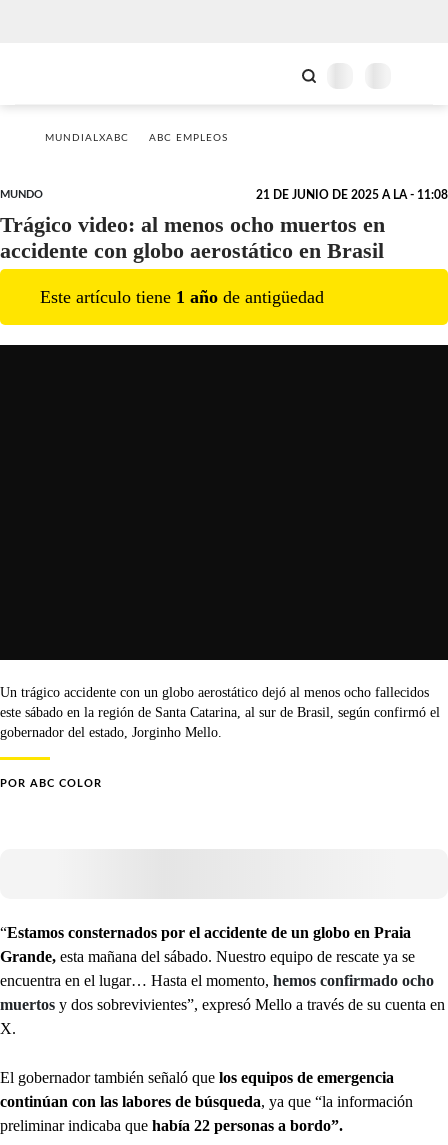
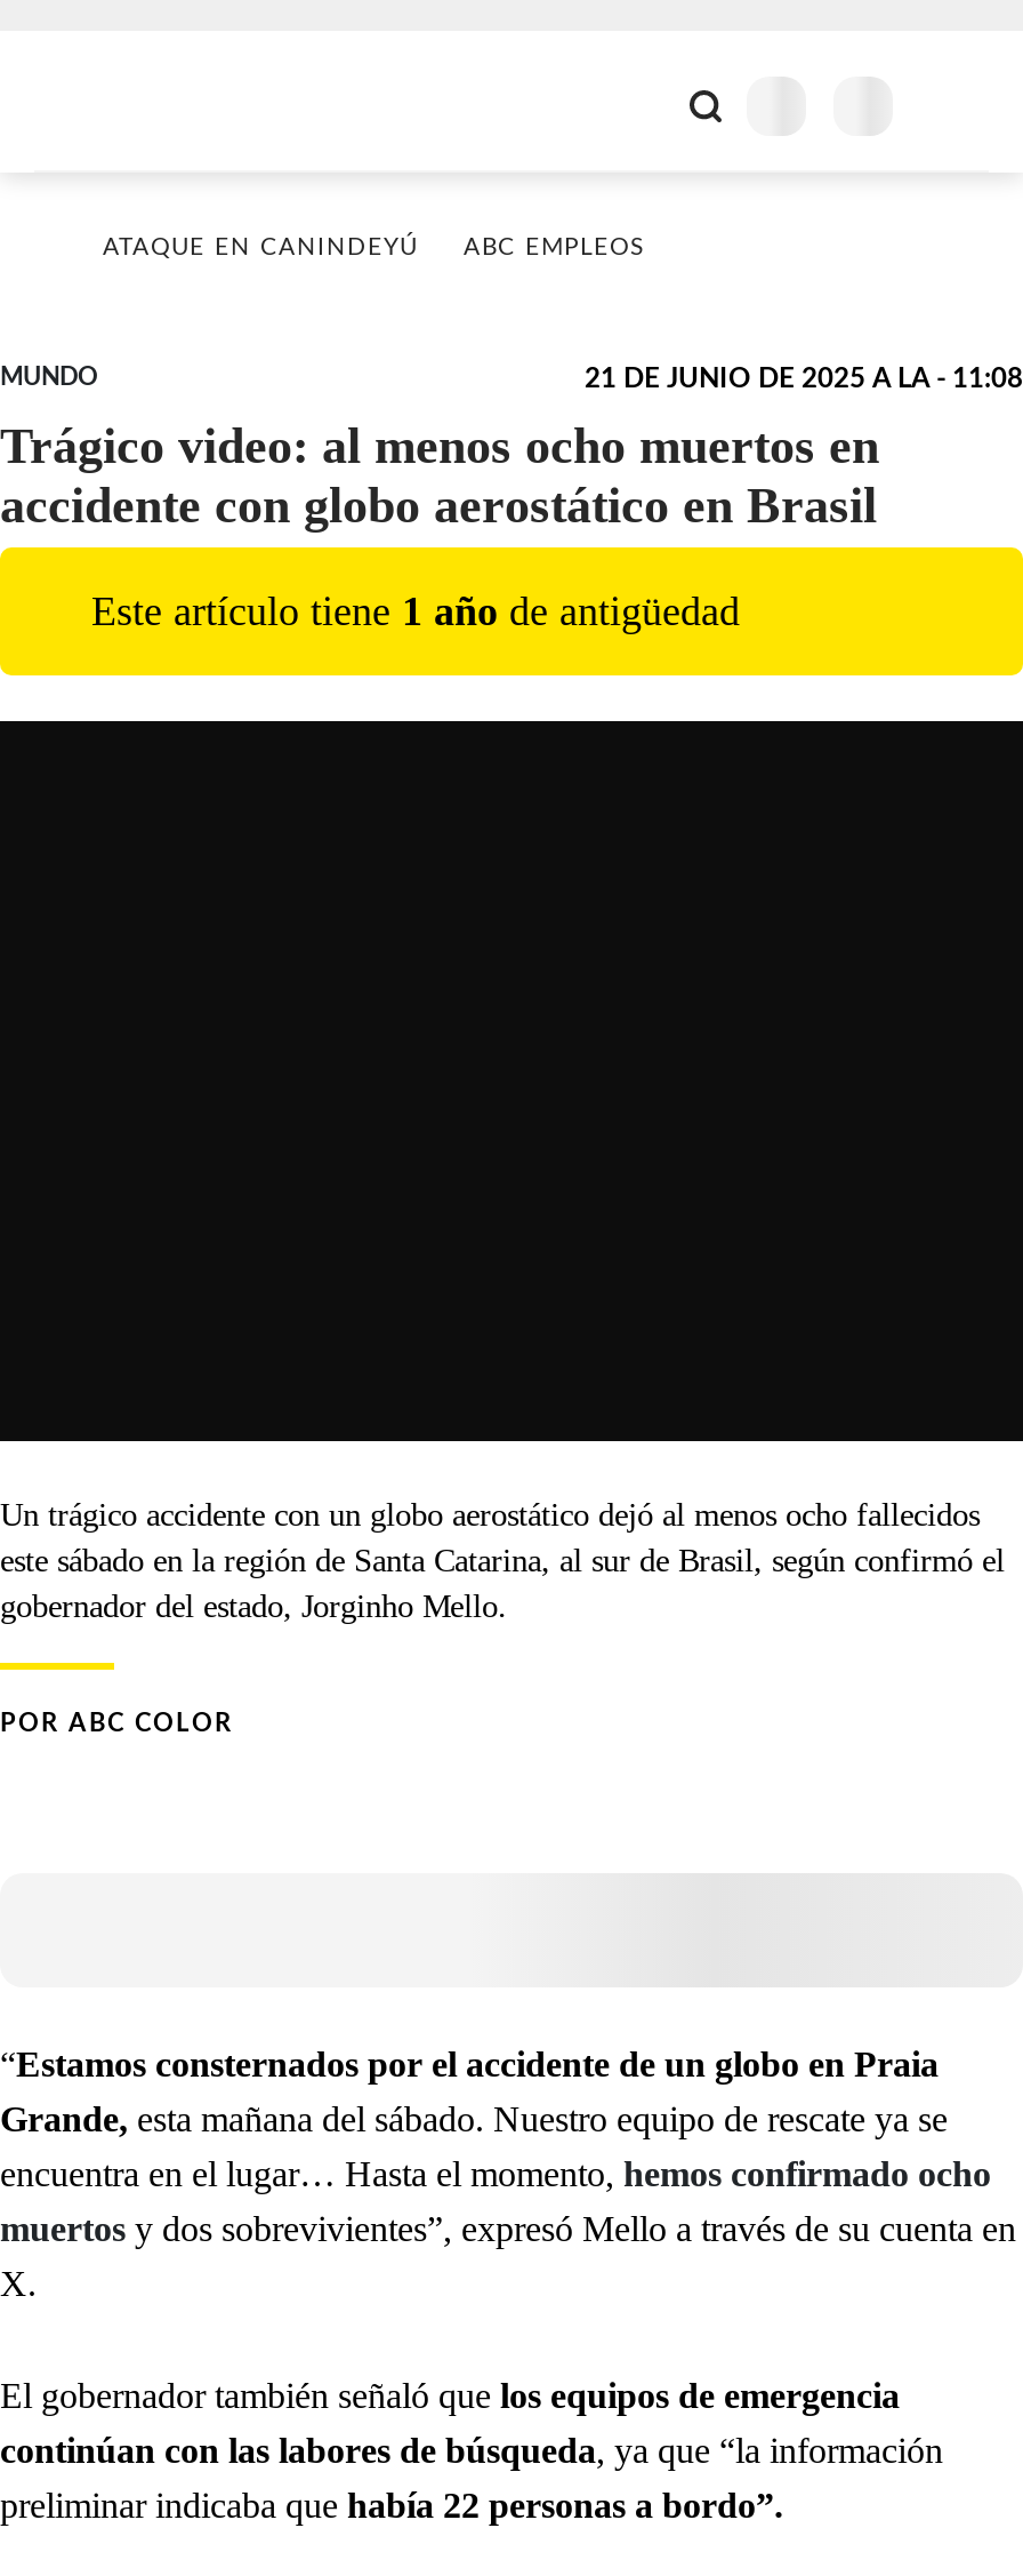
[45,133,129,143] MUNDIALXABC -> [103,237,418,259] ATAQUE EN CANINDEYÚ

